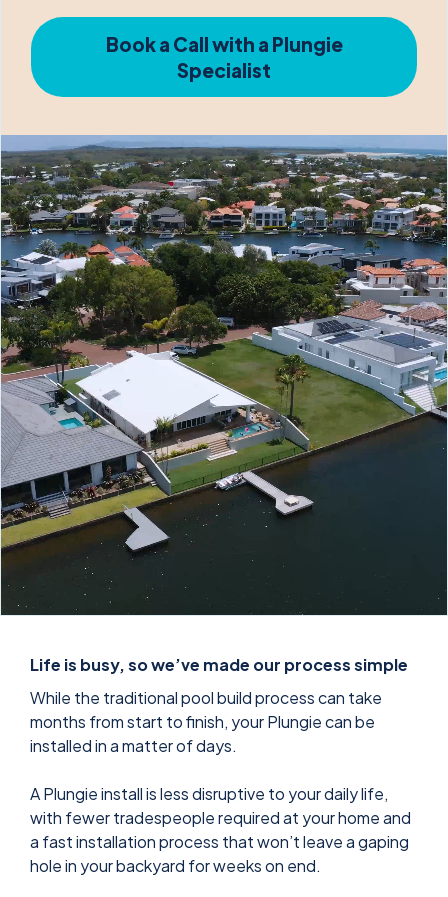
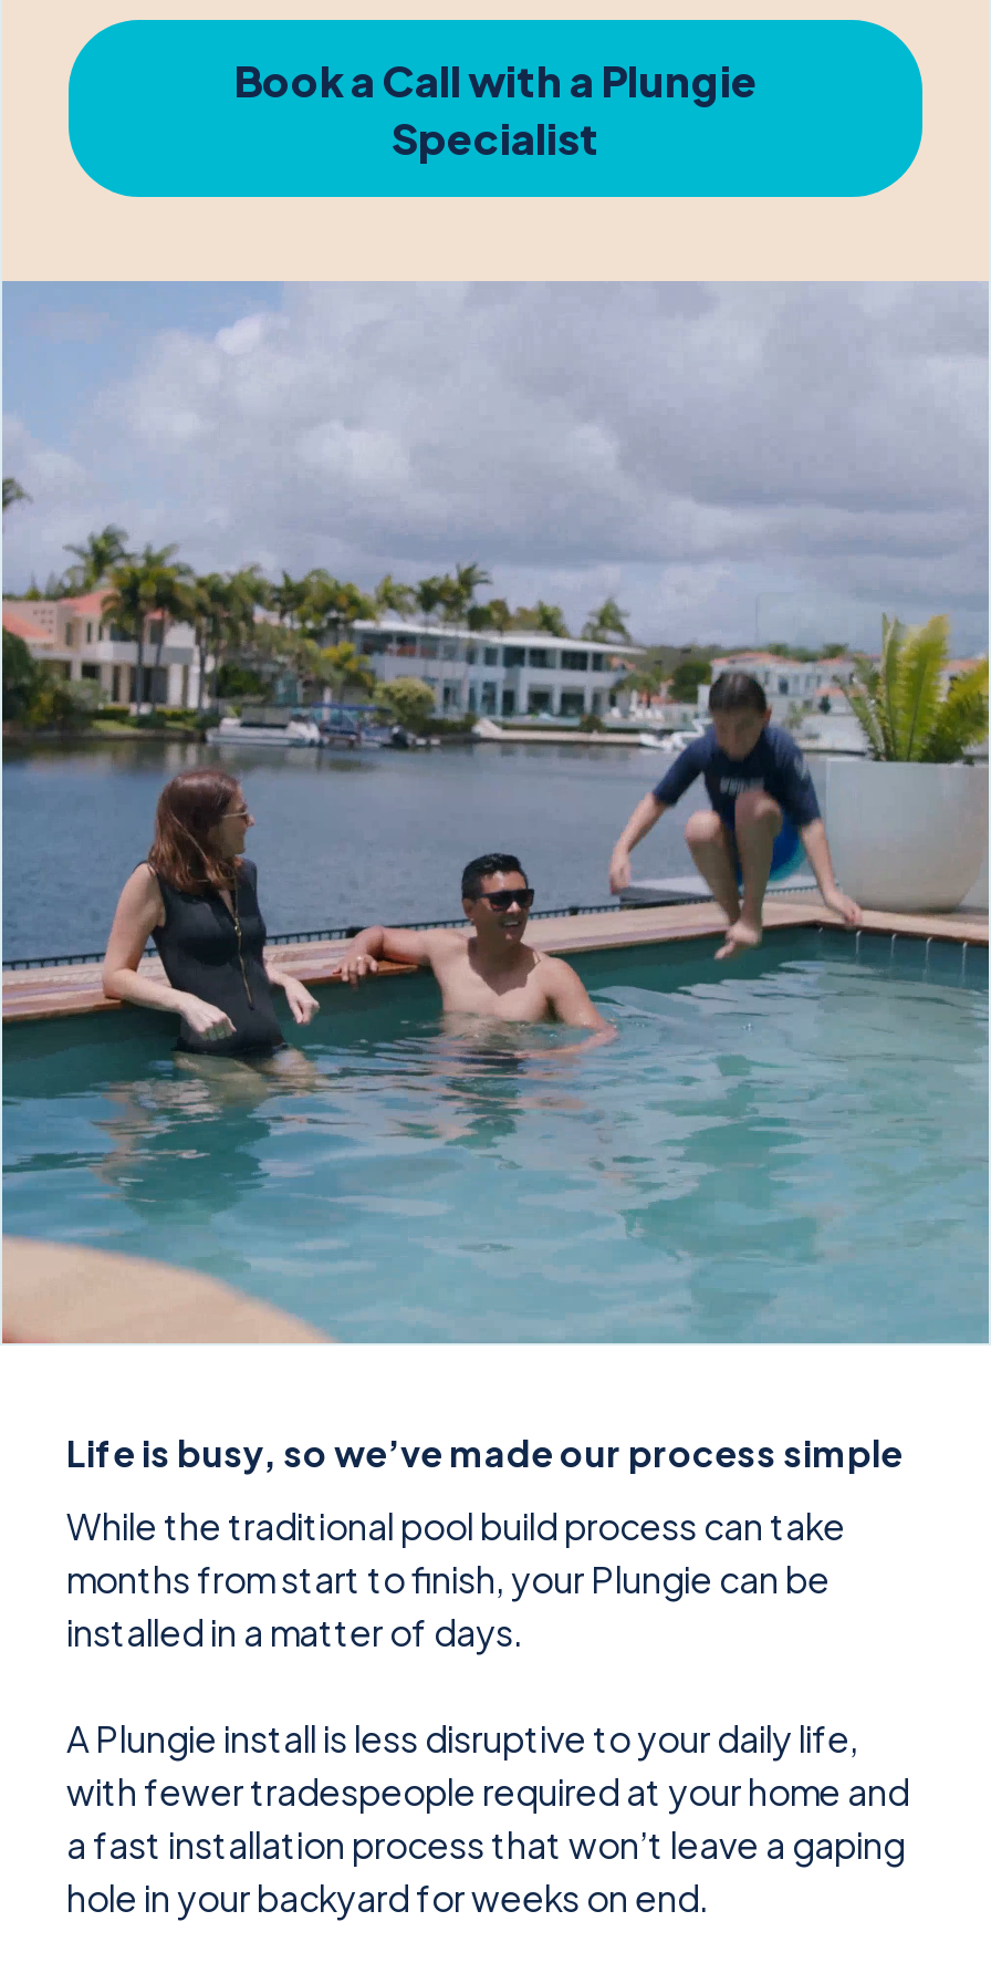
[3,136,445,616] [image] -> [7,285,984,1346] [image]

